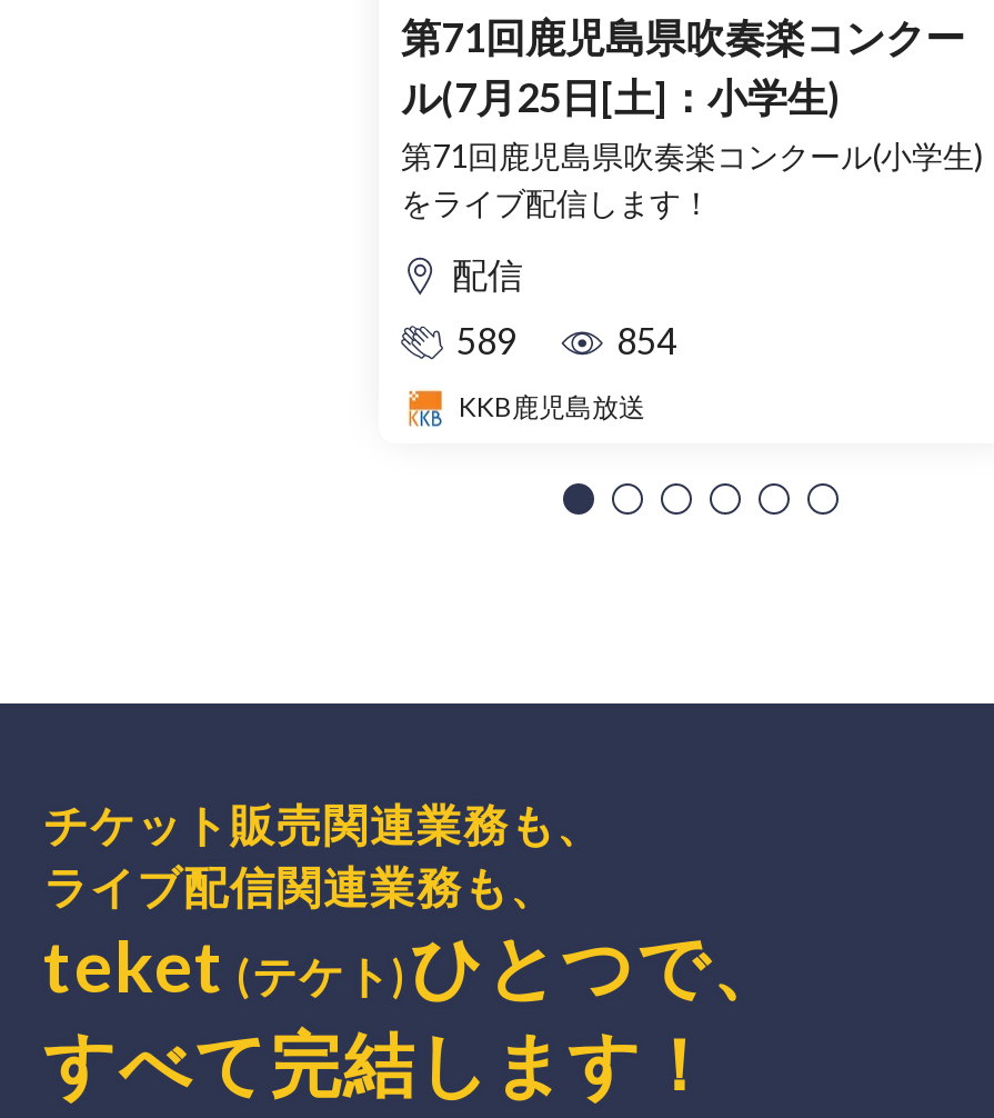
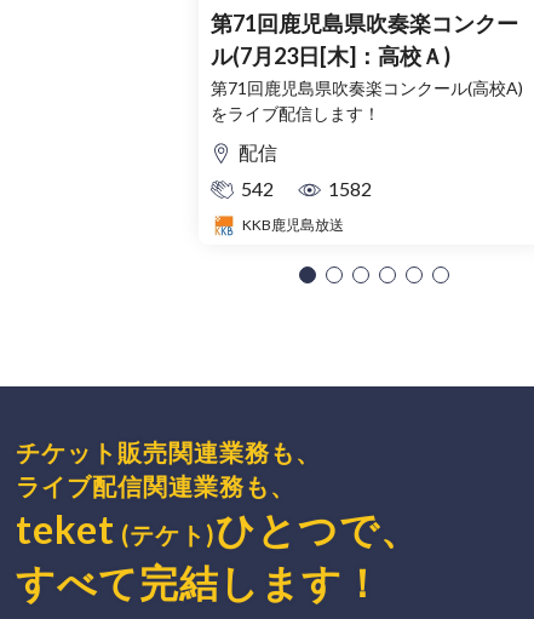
[401,73,983,176] ル(7月25日[土]：小学生) | 第71回鹿児島県吹奏楽コンクール(小学生) -> [211,43,523,99] ル(7月23日[木]：高校Ａ) | 第71回鹿児島県吹奏楽コンクール(高校A)
[456,320,516,362] 589 -> [241,177,274,200] 542
[616,320,676,362] 854 -> [328,177,372,200] 1582

